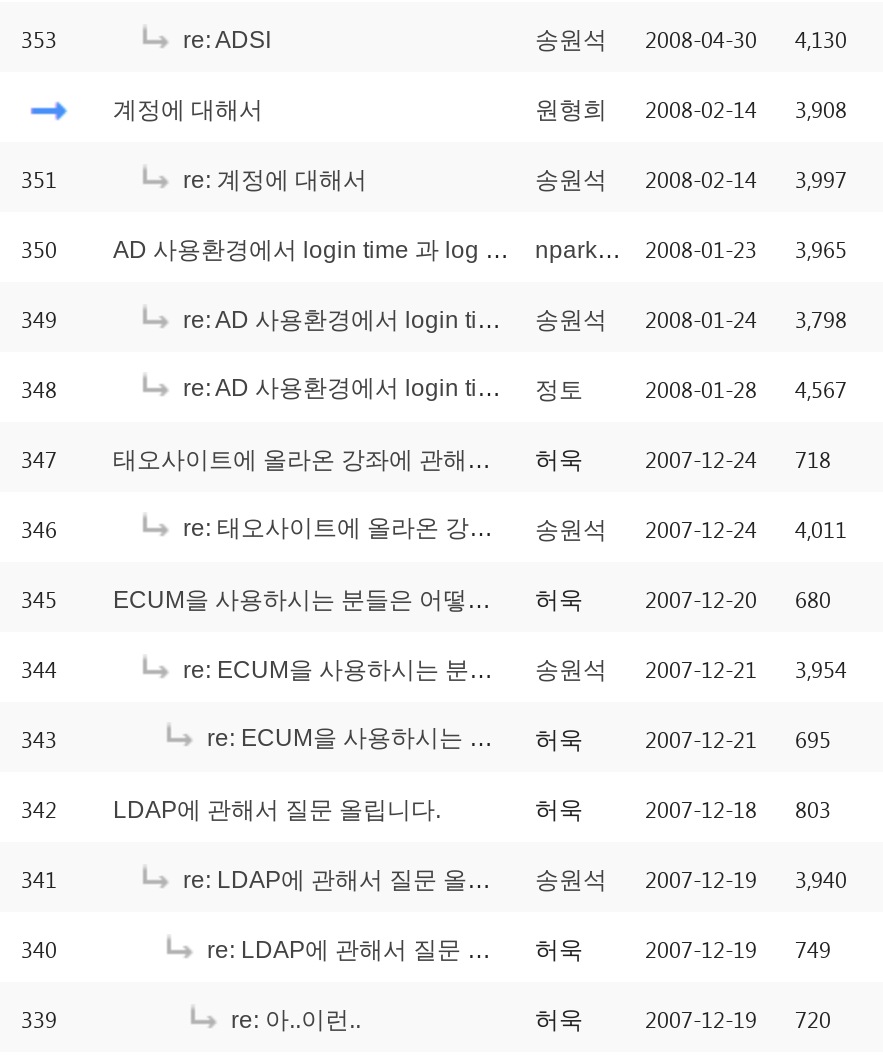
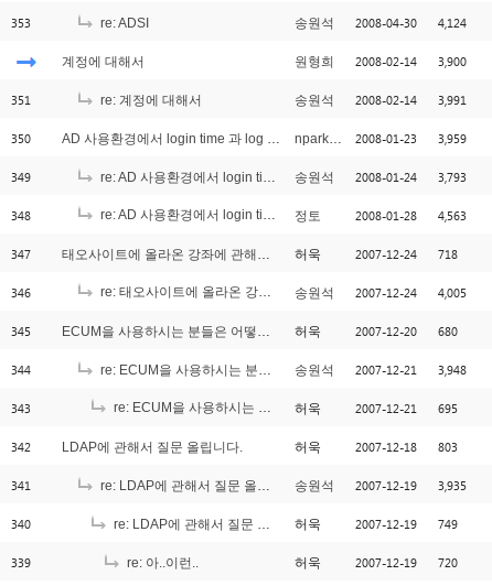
[535,24,847,54] 송원석 2008-04-30 4,130 -> [295,14,467,31] 송원석 2008-04-30 4,124
[535,94,847,124] 원형희 2008-02-14 3,908 -> [295,53,467,69] 원형희 2008-02-14 3,900
[535,164,847,194] 송원석 2008-02-14 3,997 -> [295,91,467,108] 송원석 2008-02-14 3,991
[795,234,847,264] 3,965 -> [438,130,467,146] 3,959
[535,304,847,334] 송원석 2008-01-24 3,798 -> [295,169,467,185] 송원석 2008-01-24 3,793
[795,374,847,404] 4,567 -> [438,207,467,224] 4,563
[795,514,847,544] 4,011 -> [438,284,467,301] 4,005
[535,654,847,684] 송원석 2007-12-21 3,954 -> [295,361,467,378] 송원석 2007-12-21 3,948
[535,864,847,894] 송원석 2007-12-19 3,940 -> [295,477,467,493] 송원석 2007-12-19 3,935

